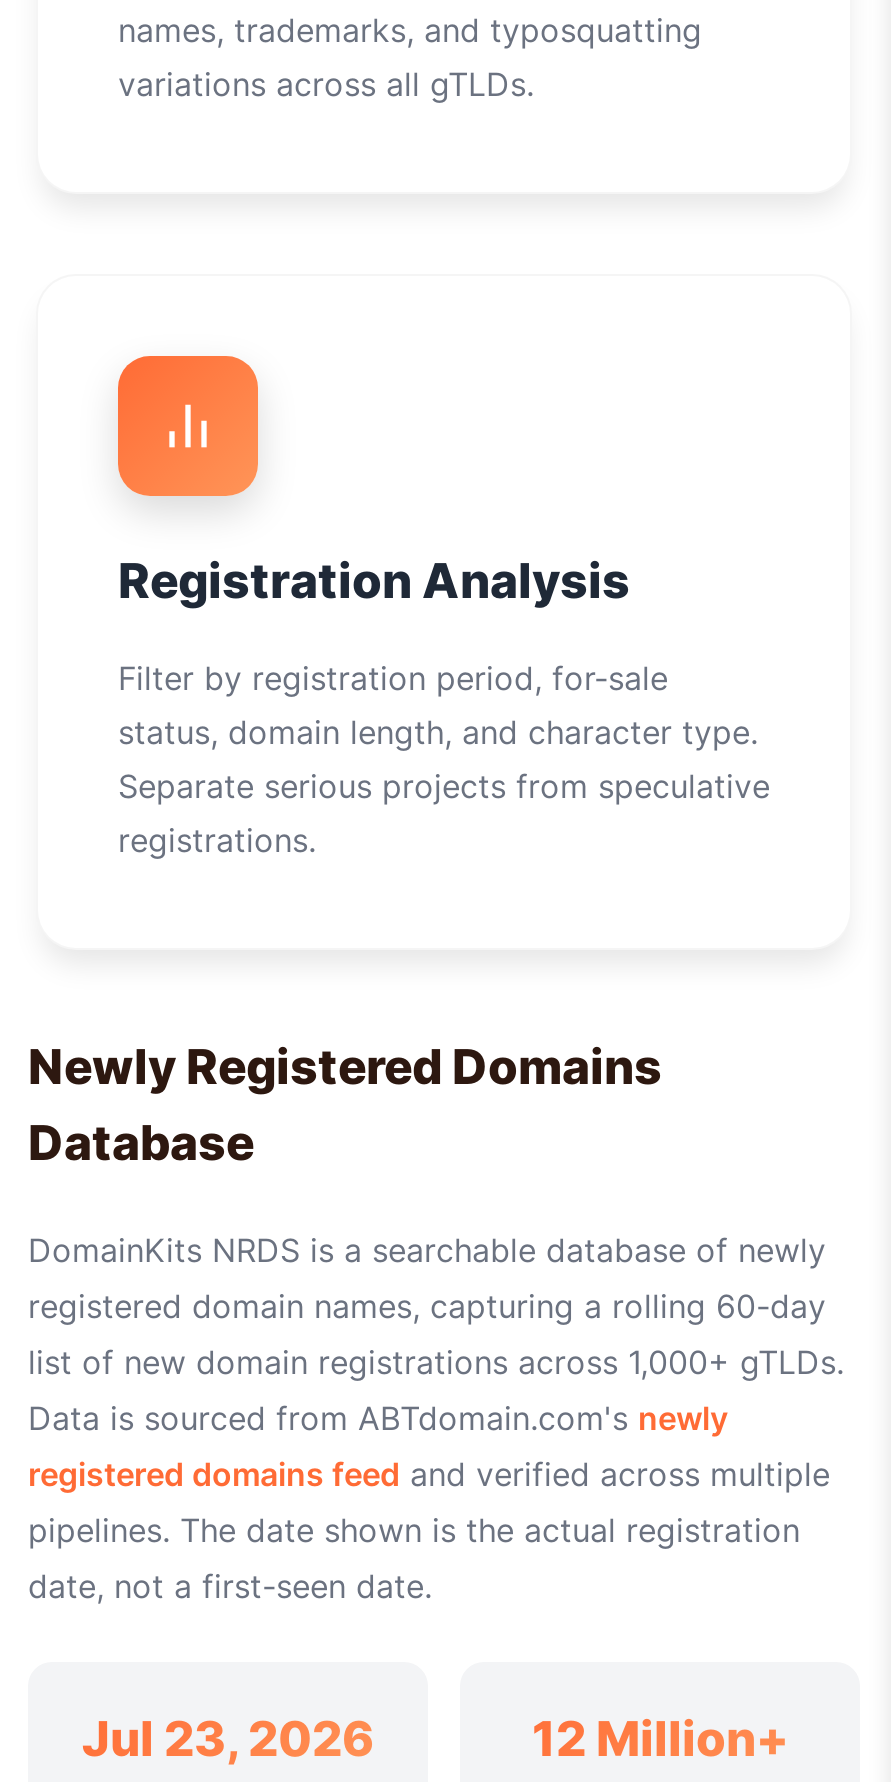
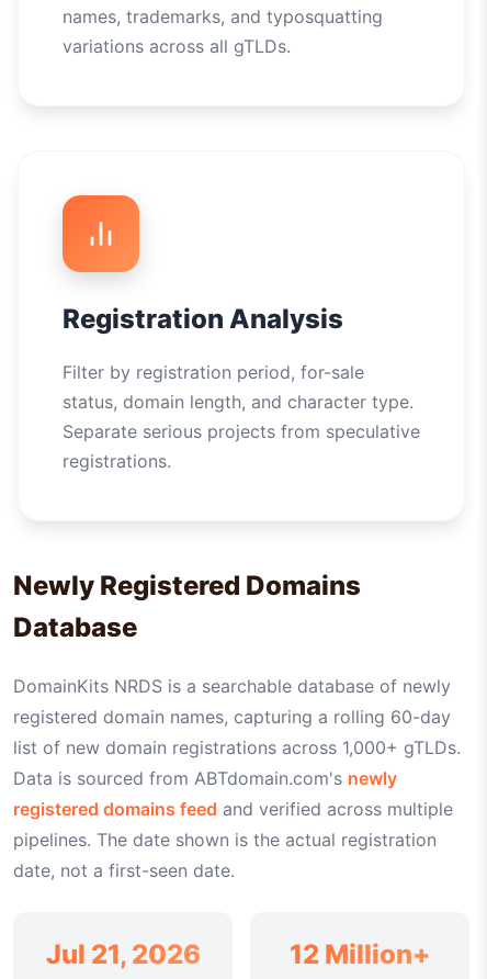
[82,1710,374,1768] Jul 23, 2026 -> [46,938,200,970] Jul 21, 2026

